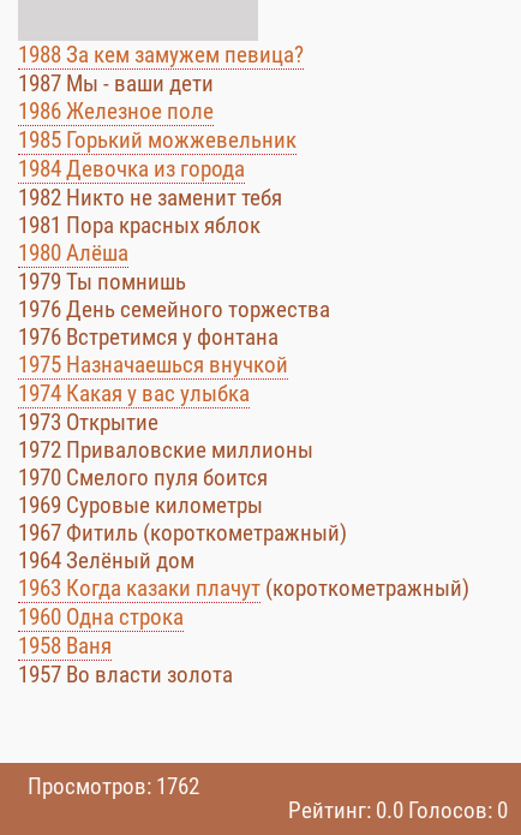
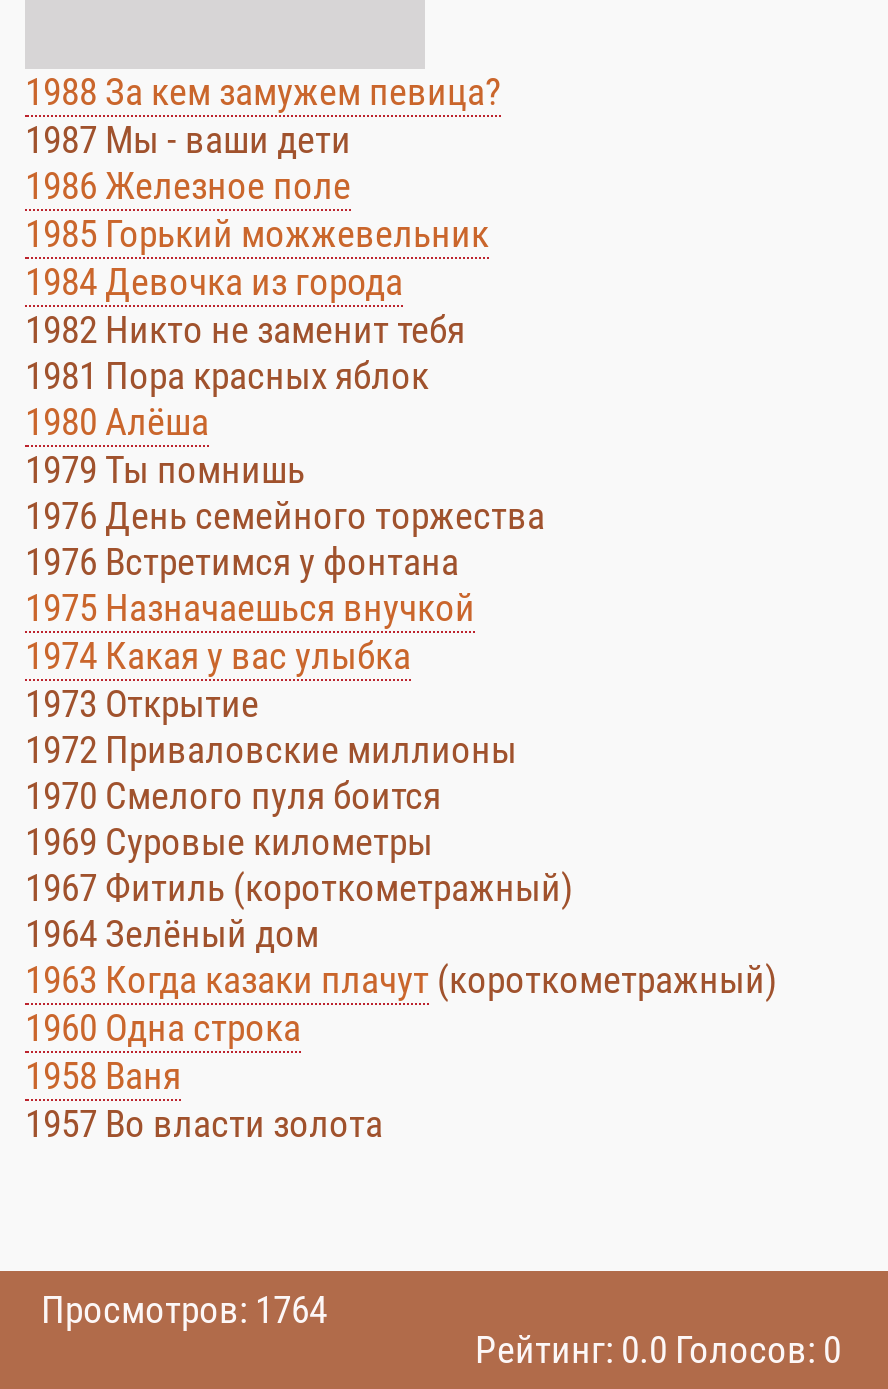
[28,773,199,800] Просмотров: 1762 -> [41,1287,327,1333] Просмотров: 1764

